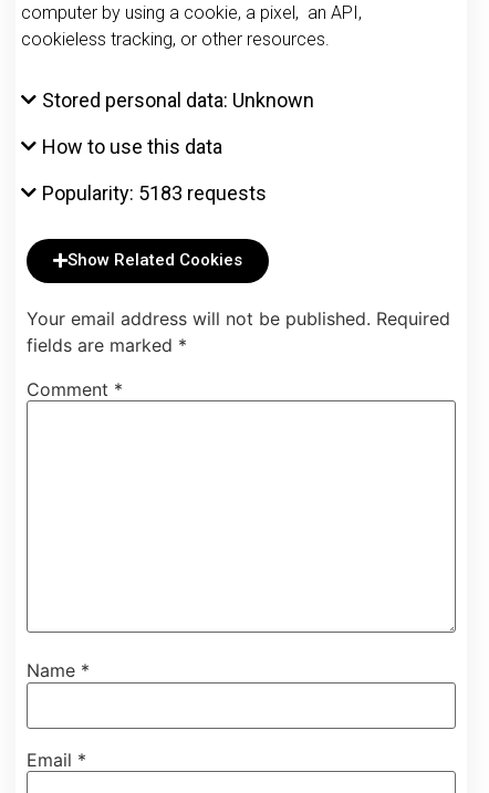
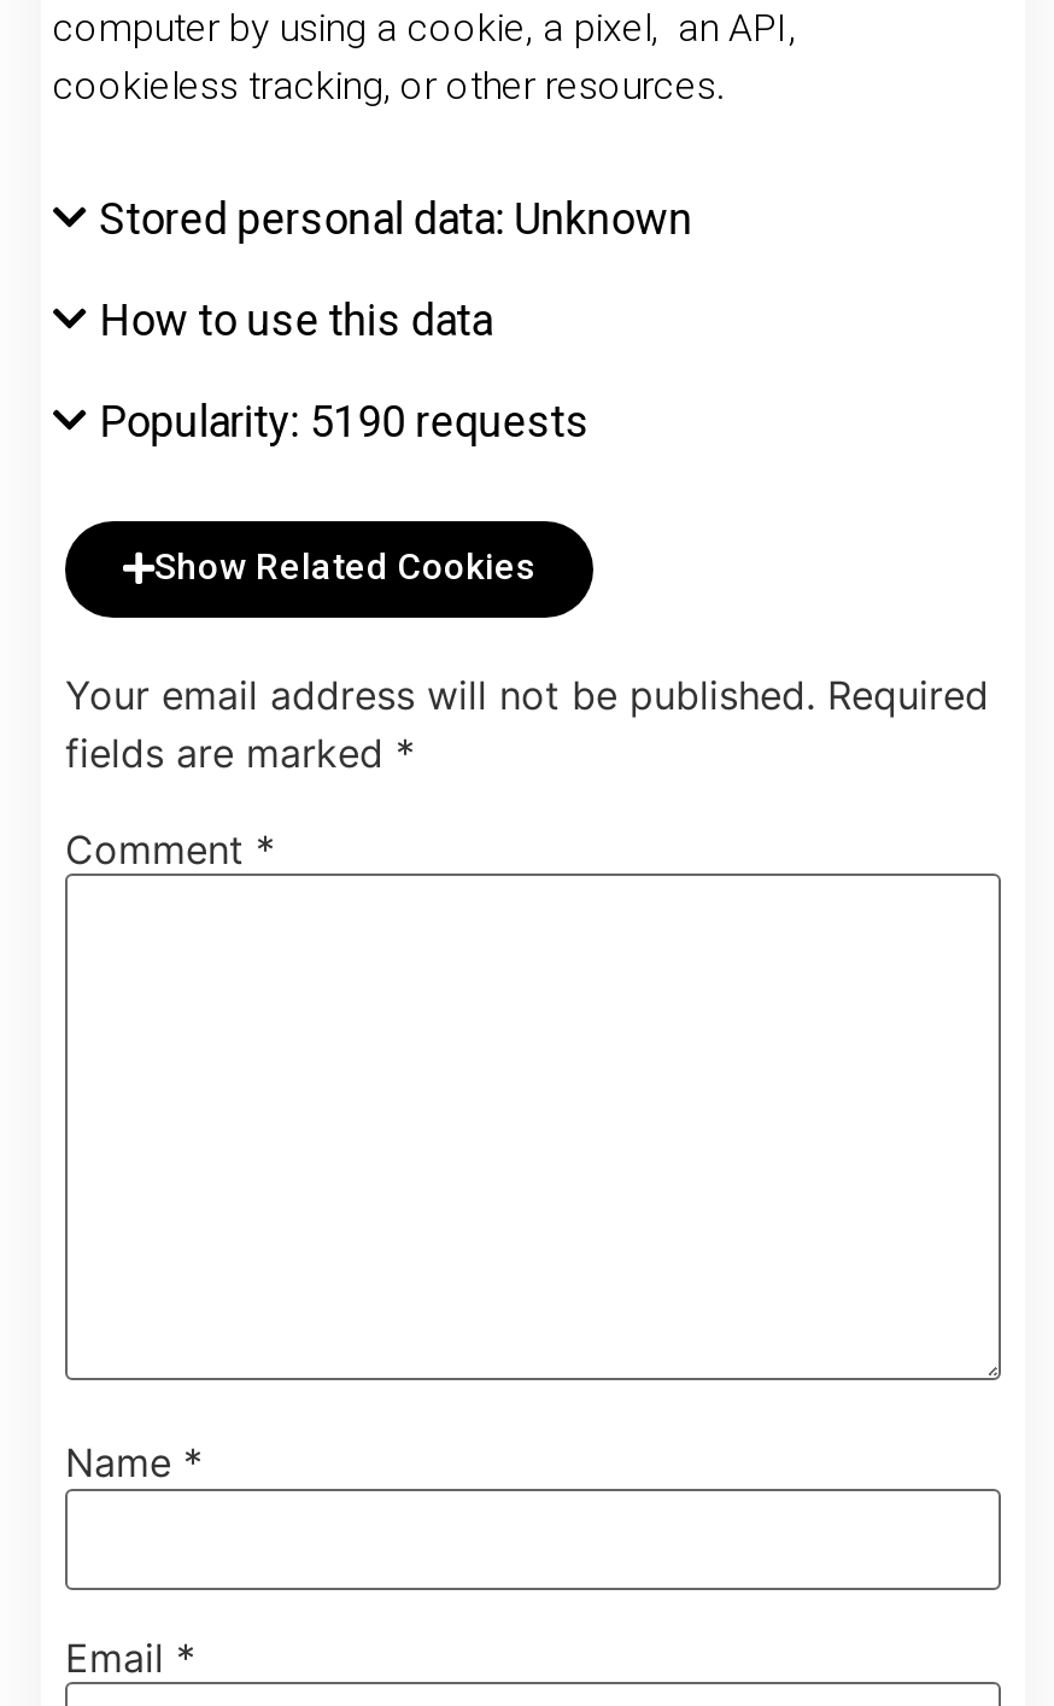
[42,181,267,204] Popularity: 5183 requests -> [99,395,589,446] Popularity: 5190 requests

